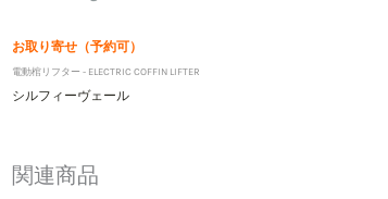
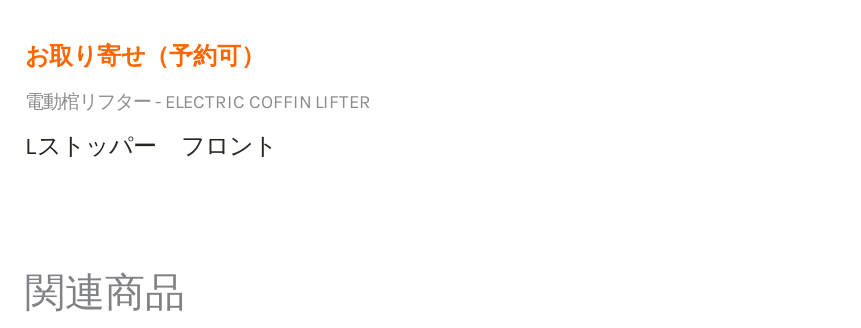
[12,88,129,103] シルフィーヴェール -> [25,131,277,159] Lストッパー フロント

